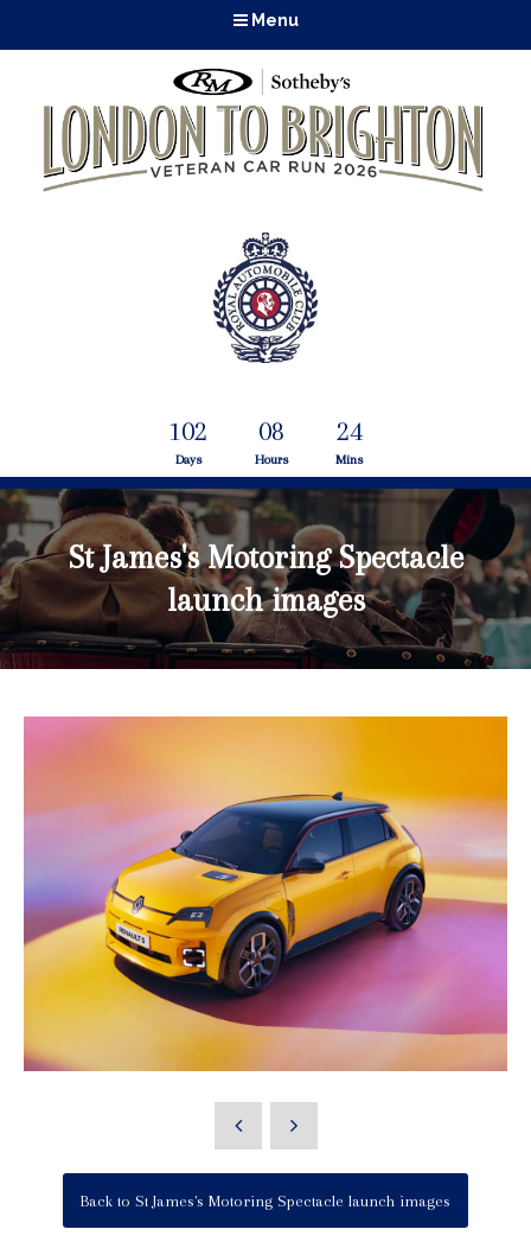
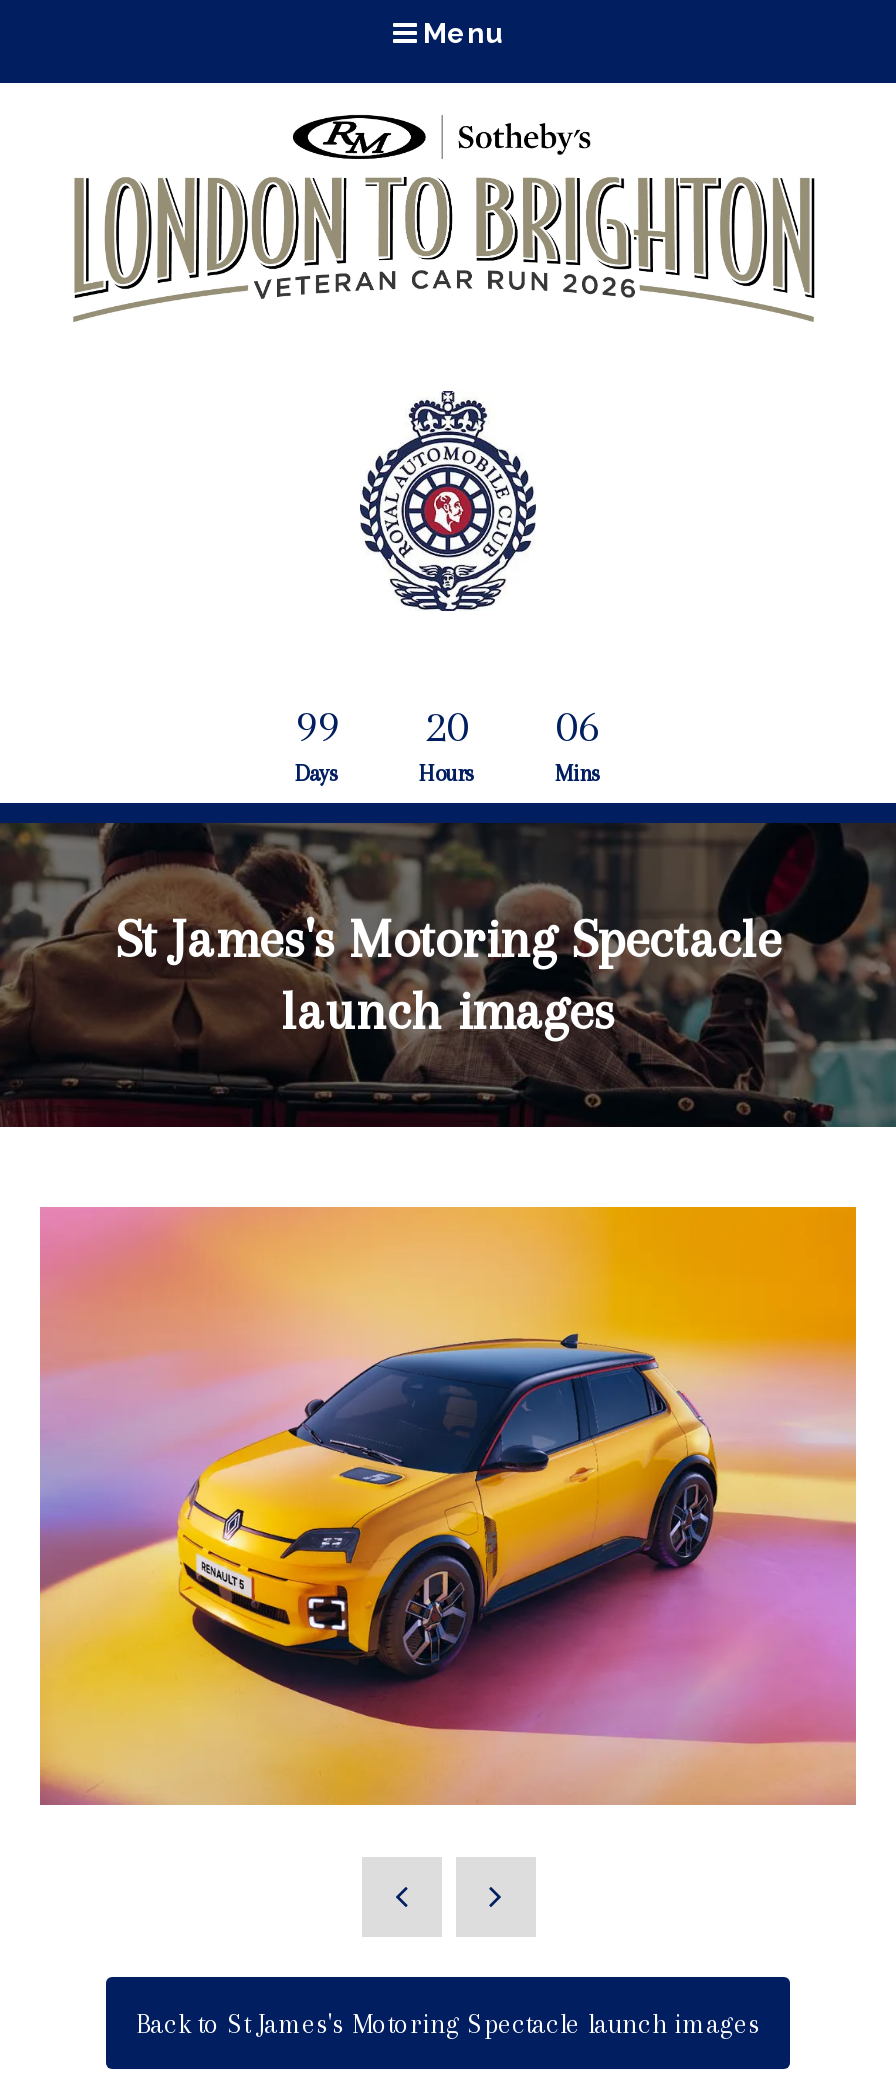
[168,415,207,445] 102 -> [295,698,339,750] 99
[258,415,284,445] 08 -> [425,698,469,750] 20
[336,415,362,445] 24 -> [556,698,600,750] 06

